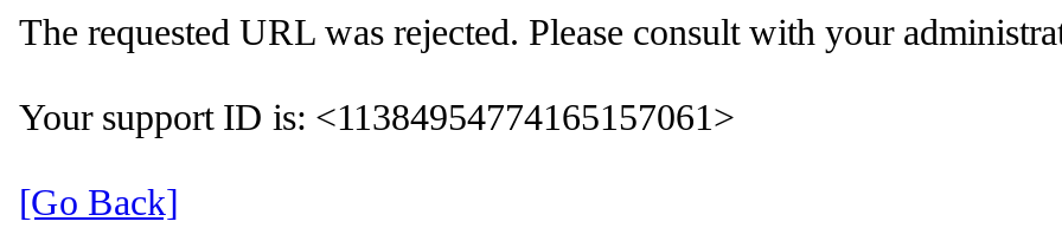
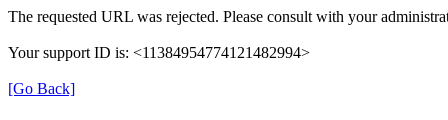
[19,97,735,137] Your support ID is: <11384954774165157061> -> [8,44,310,61] Your support ID is: <11384954774121482994>

